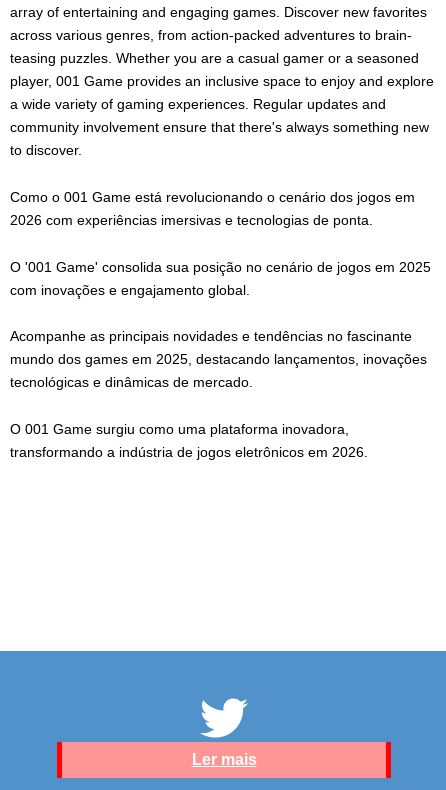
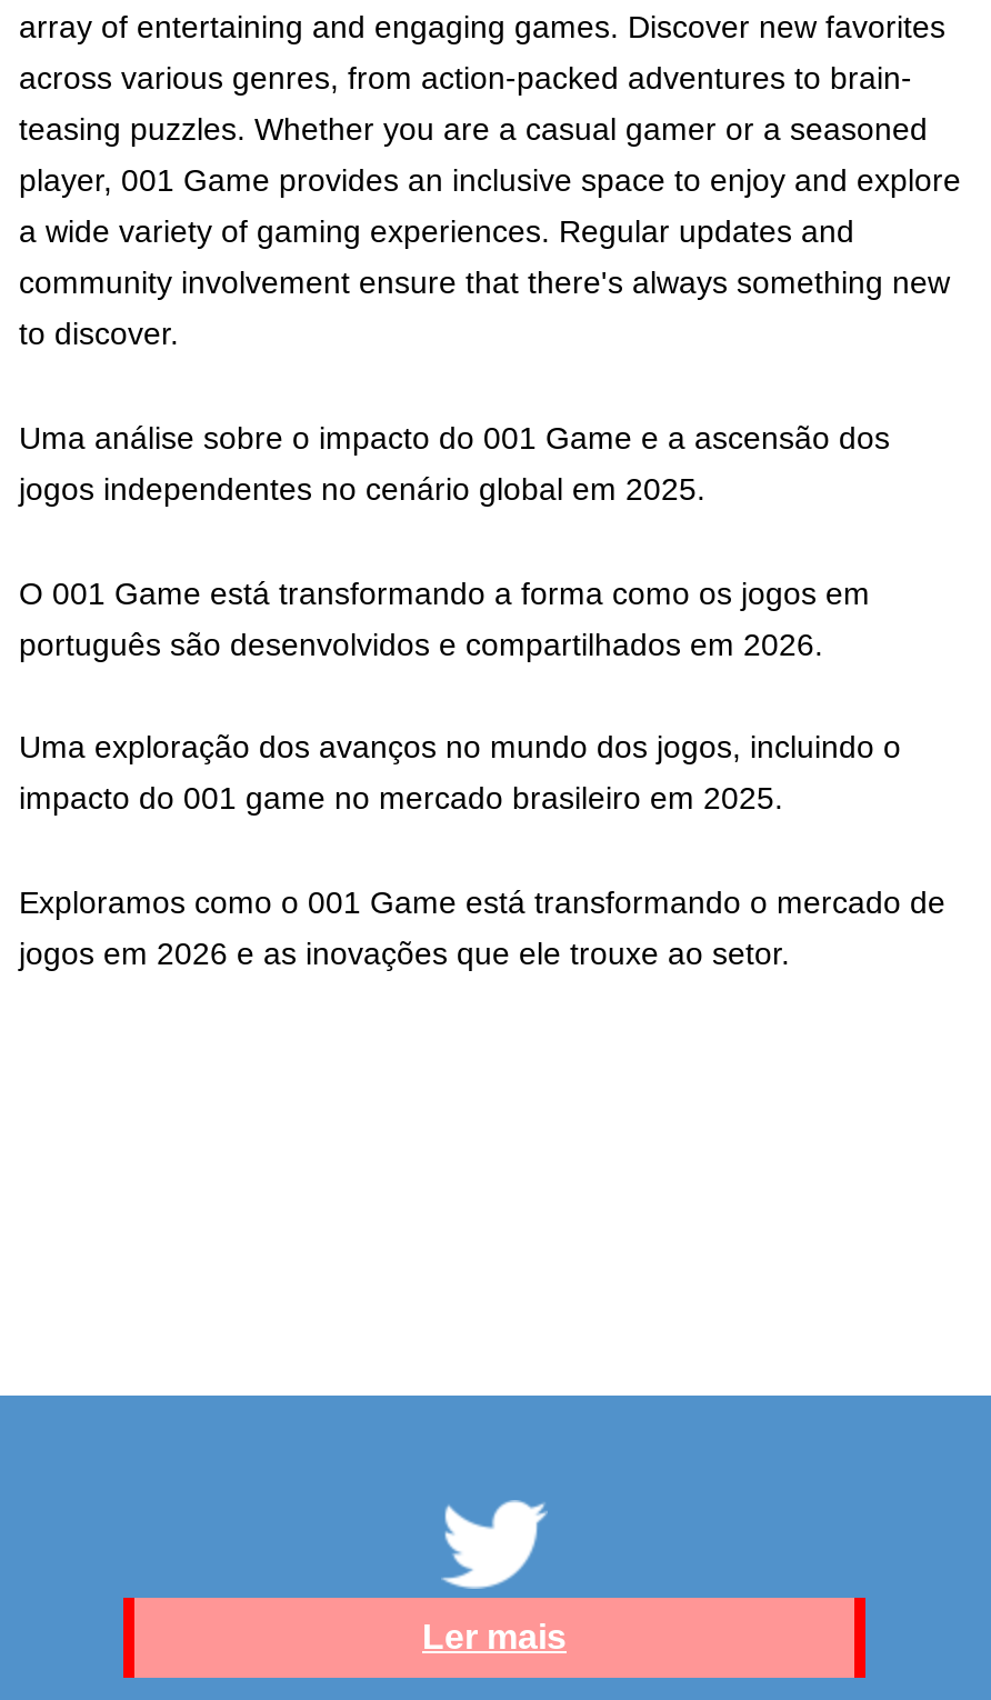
[10,189,415,228] Como o 001 Game está revolucionando o cenário dos jogos em | 2026 com experiências imersivas e tecnologias de ponta. -> [19,420,890,506] Uma análise sobre o impacto do 001 Game e a ascensão dos | jogos independentes no cenário global em 2025.
[10,259,431,298] O '001 Game' consolida sua posição no cenário de jogos em 2025 | com inovações e engajamento global. -> [19,575,870,661] O 001 Game está transformando a forma como os jogos em | português são desenvolvidos e compartilhados em 2026.
[10,328,427,390] Acompanhe as principais novidades e tendências no fascinante | mundo dos games em 2025, destacando lançamentos, inovações | tecnológicas e dinâmicas de mercado. -> [19,730,901,816] Uma exploração dos avanços no mundo dos jogos, incluindo o | impacto do 001 game no mercado brasileiro em 2025.
[10,421,368,460] O 001 Game surgiu como uma plataforma inovadora, | transformando a indústria de jogos eletrônicos em 2026. -> [19,885,945,972] Exploramos como o 001 Game está transformando o mercado de | jogos em 2026 e as inovações que ele trouxe ao setor.

